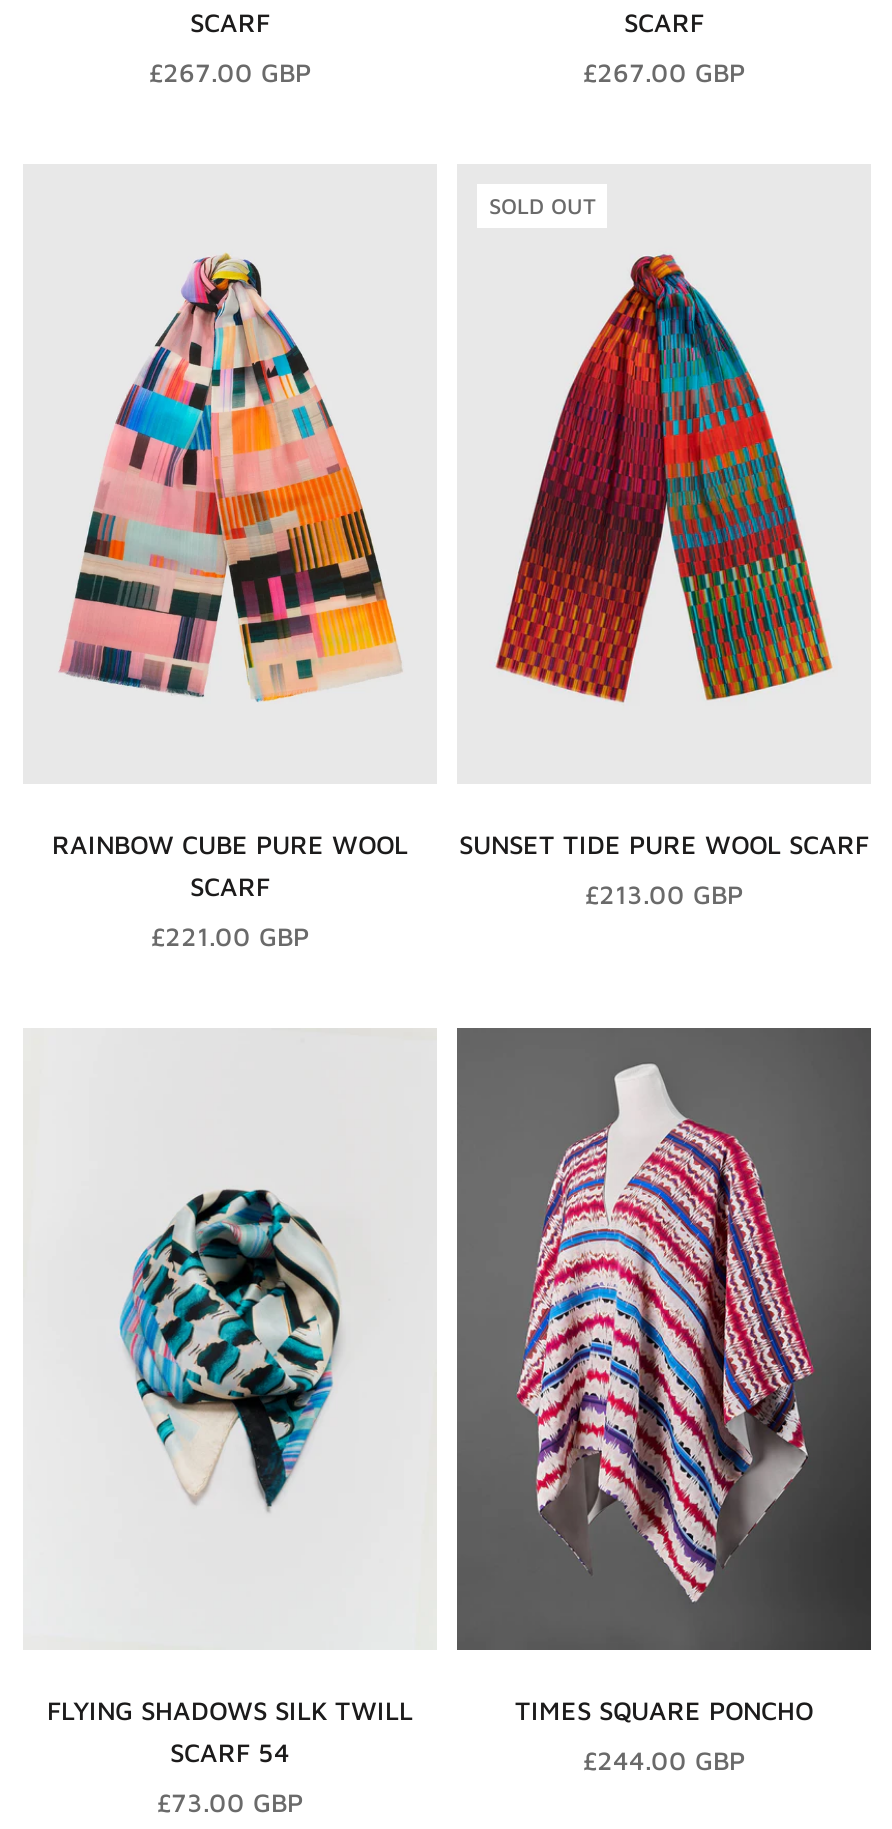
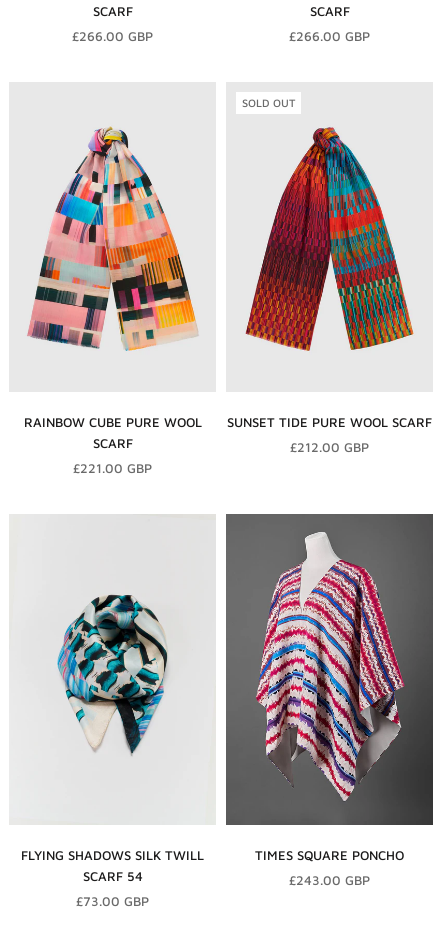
[149,55,311,87] £267.00 GBP -> [72,28,153,44] £266.00 GBP
[583,55,745,87] £267.00 GBP -> [289,28,370,44] £266.00 GBP
[585,878,743,910] £213.00 GBP -> [290,439,369,455] £212.00 GBP
[583,1743,745,1775] £244.00 GBP -> [289,872,370,888] £243.00 GBP

